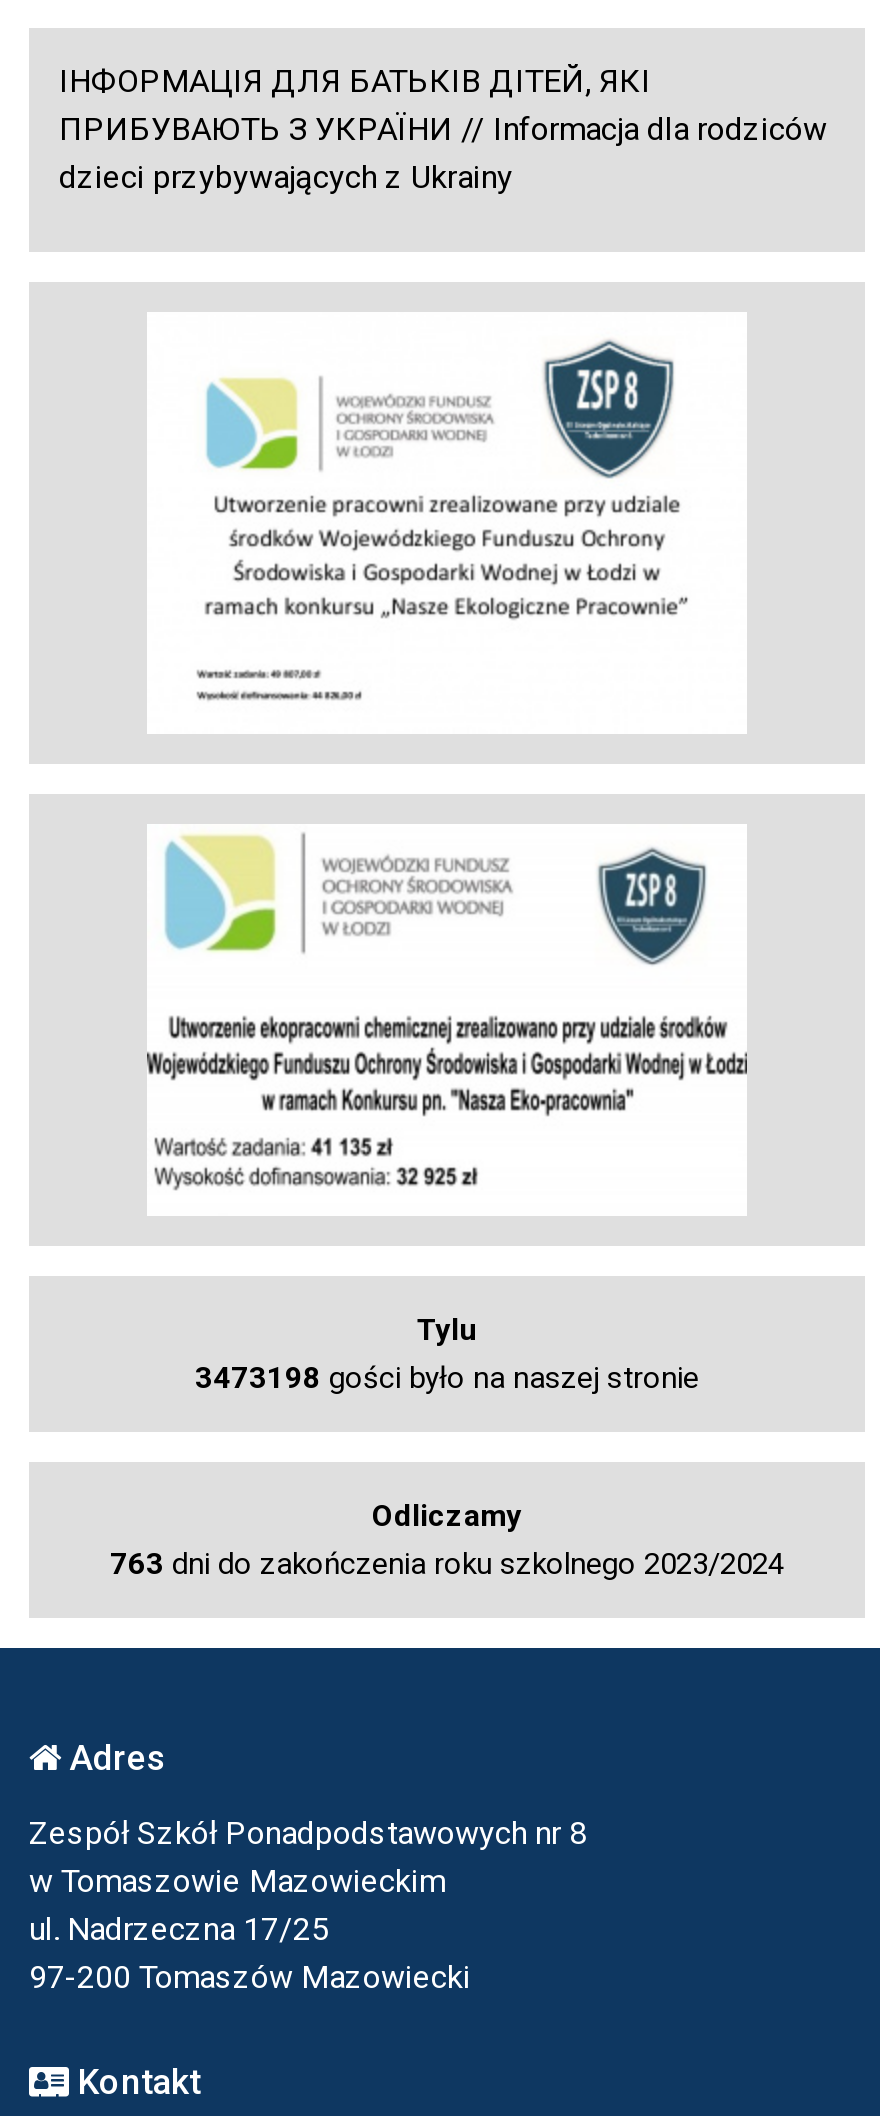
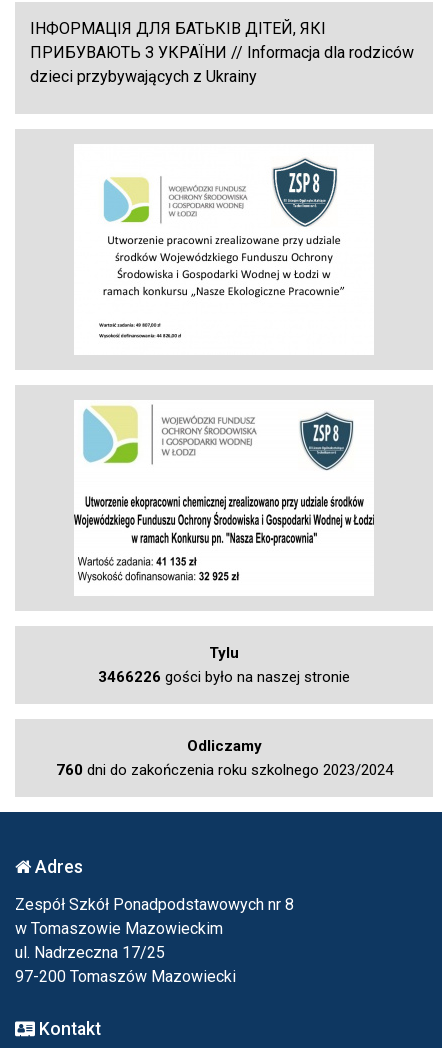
[195,1360,699,1396] 3473198 gości było na naszej stronie -> [98,668,350,686] 3466226 gości było na naszej stronie
[110,1546,784,1582] 763 dni do zakończenia roku szkolnego 2023/2024 -> [55,761,392,779] 760 dni do zakończenia roku szkolnego 2023/2024

